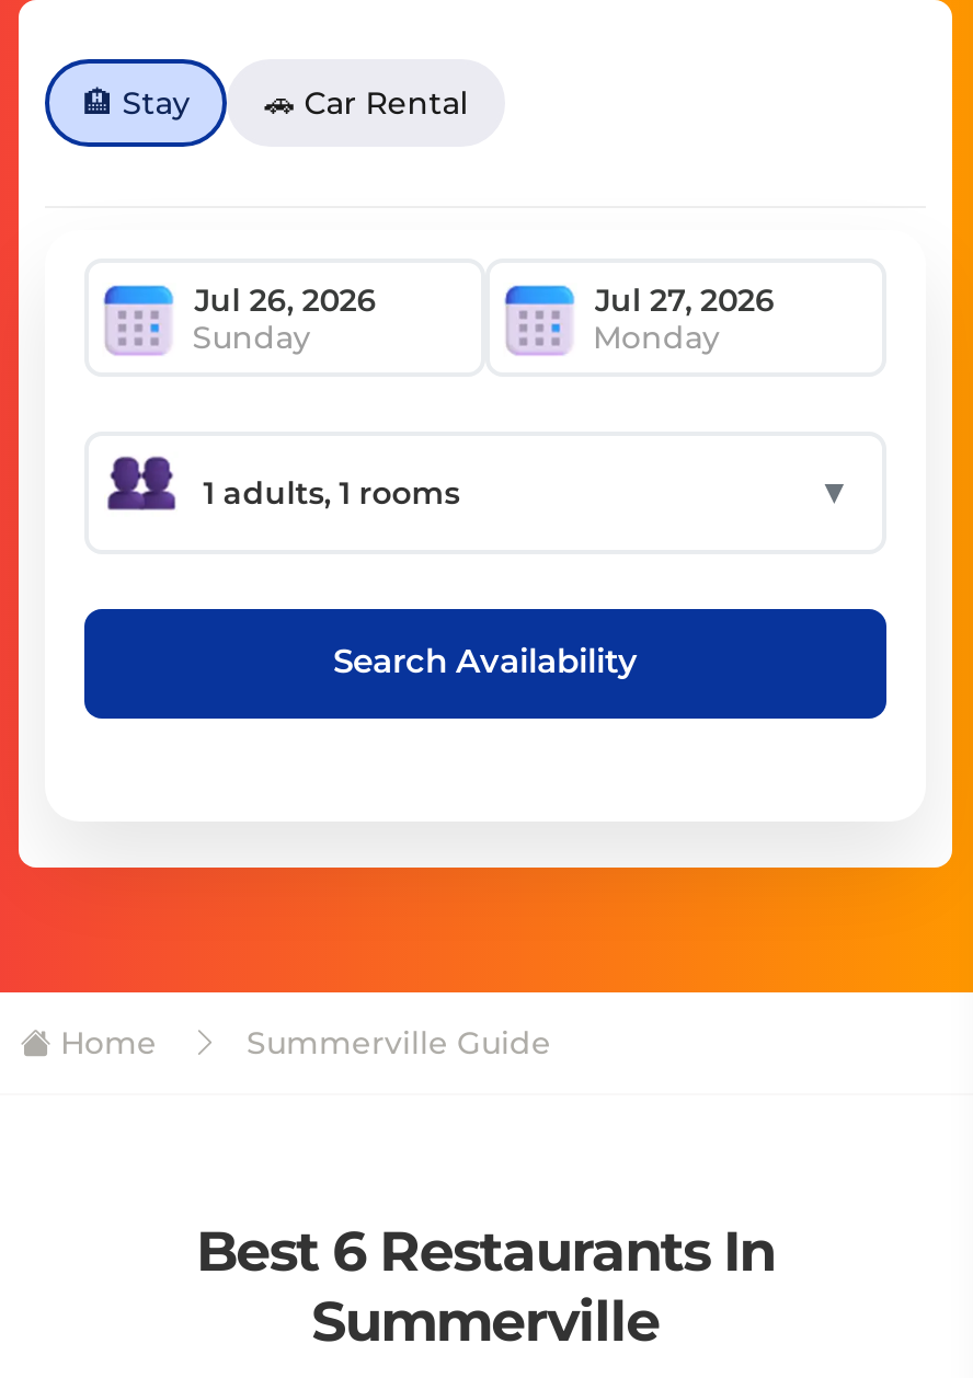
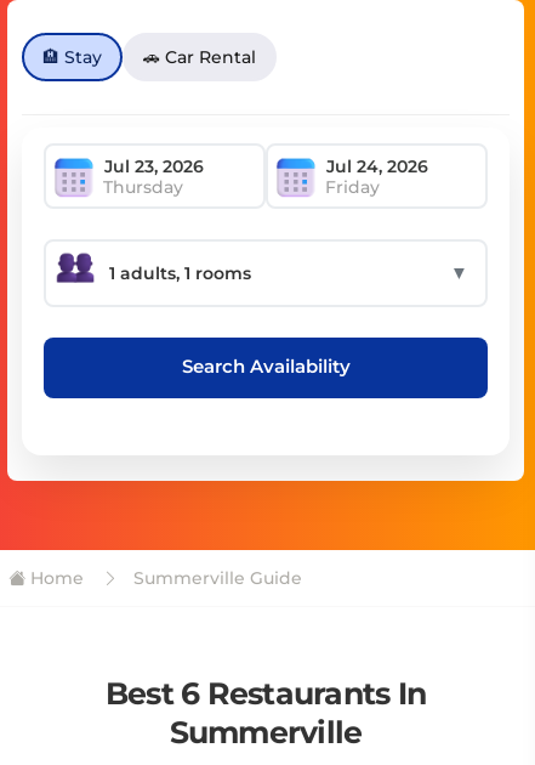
[192,318,720,357] Sunday | Monday -> [103,176,380,198] Thursday | Friday

